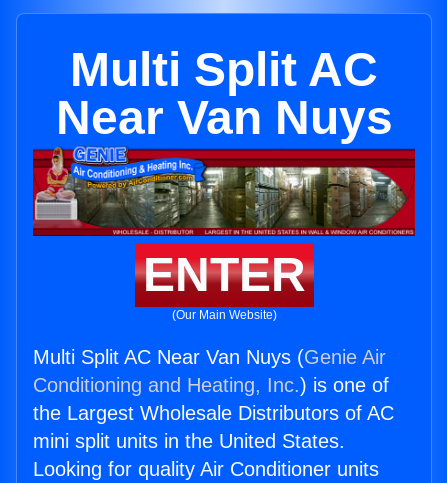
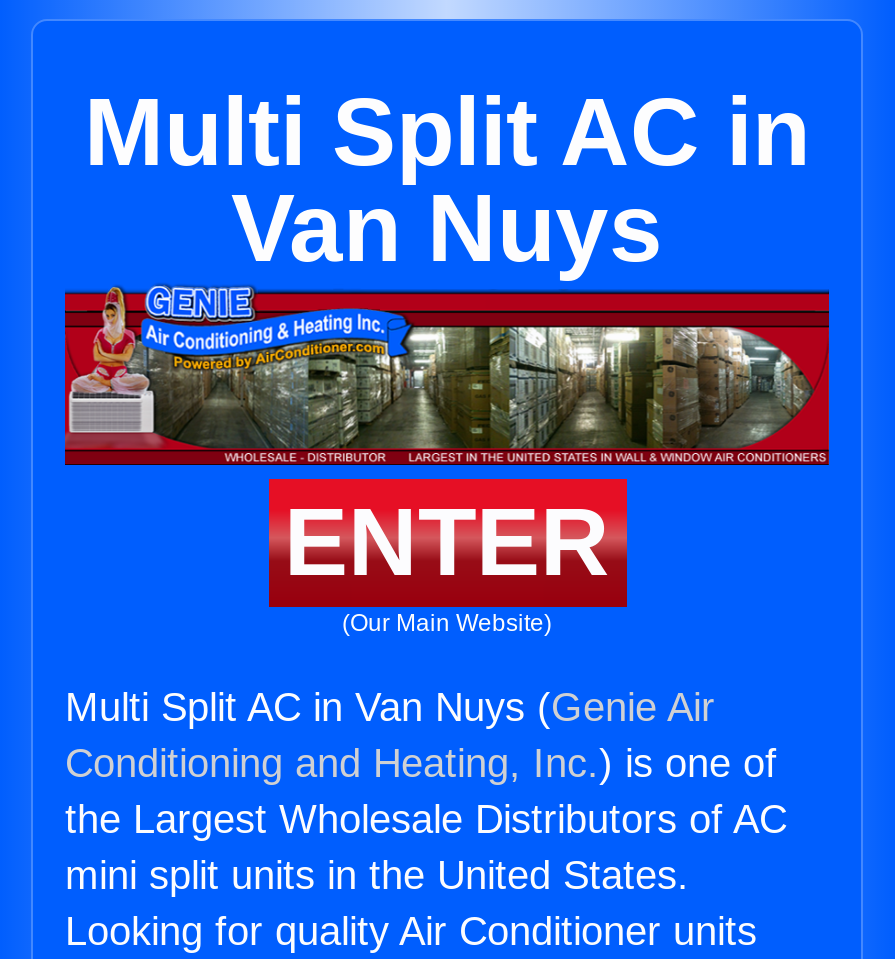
[55,43,392,144] Multi Split AC | Near Van Nuys -> [84,79,810,281] Multi Split AC in | Van Nuys
[33,346,386,368] Multi Split AC Near Van Nuys (Genie Air -> [65,685,715,729] Multi Split AC in Van Nuys (Genie Air

